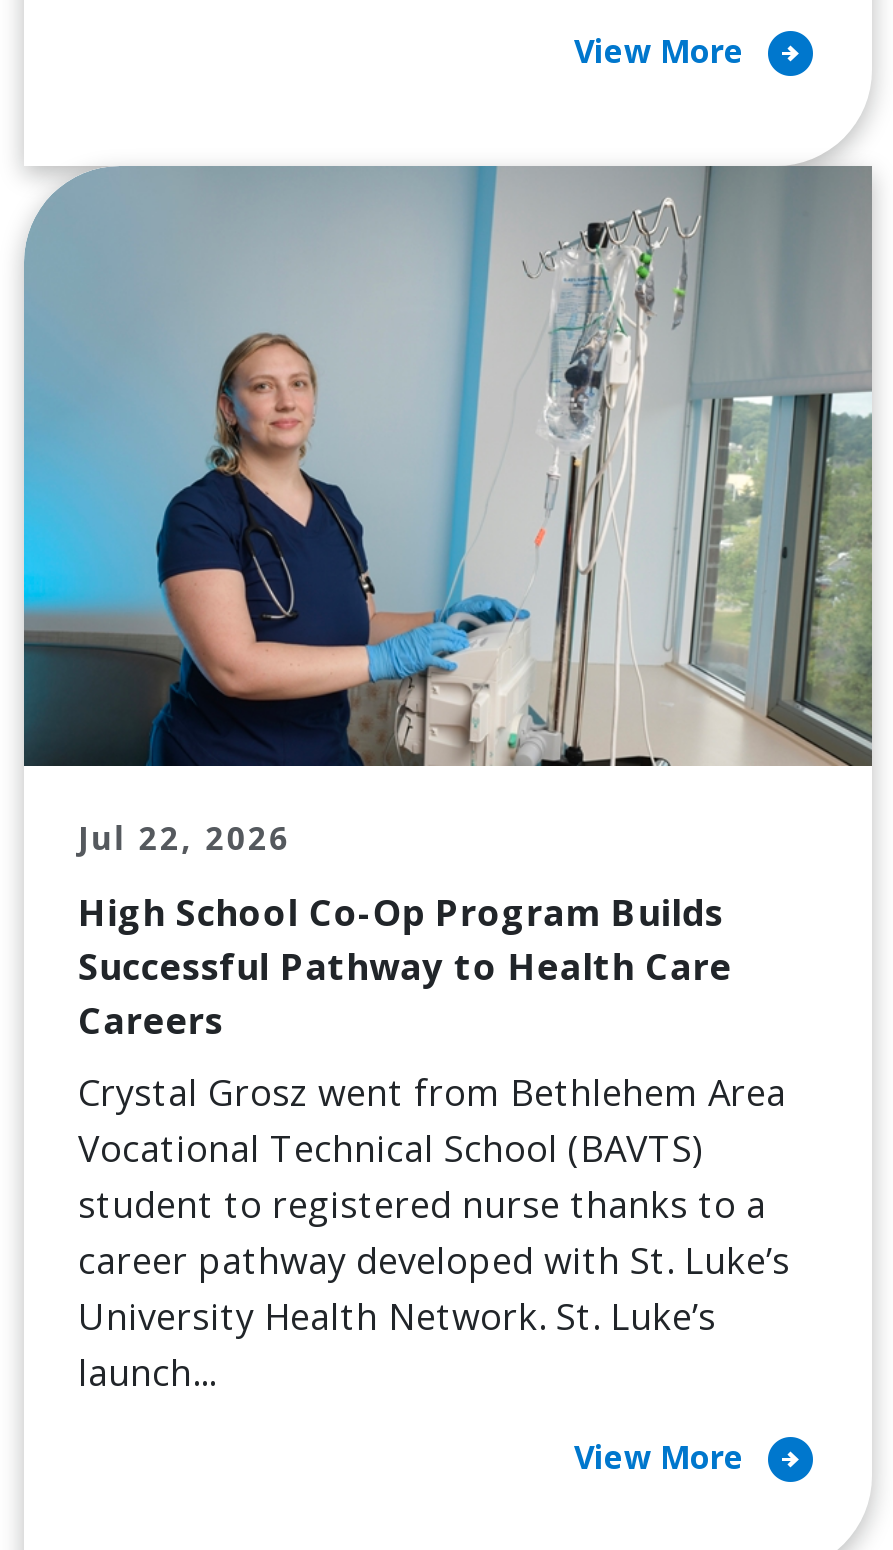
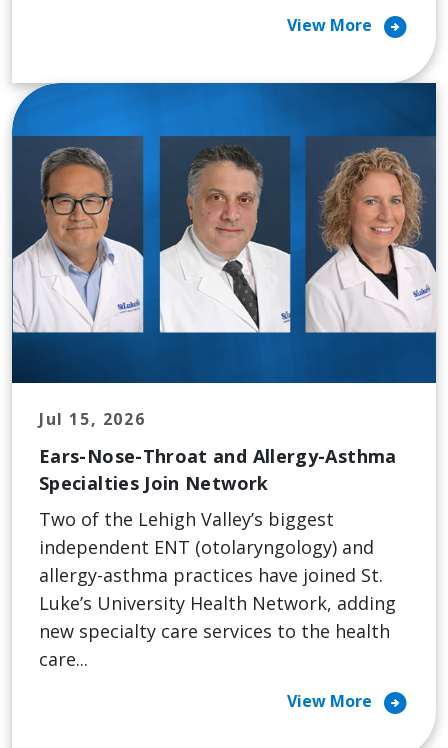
[22,164,874,859] [image] | Jul 22, 2026 -> [11,82,437,430] [image] | Jul 15, 2026
[78,887,732,1043] High School Co-Op Program Builds | Successful Pathway to Health Care | Careers -> [39,444,397,495] Ears-Nose-Throat and Allergy-Asthma | Specialties Join Network
[78,1067,790,1395] Crystal Grosz went from Bethlehem Area | Vocational Technical School (BAVTS) | student to registered nurse thanks to a | career pathway developed with St. Luke’s | University Health Network. St. Luke’s | launch... -> [39,507,396,671] Two of the Lehigh Valley’s biggest | independent ENT (otolaryngology) and | allergy-asthma practices have joined St. | Luke’s University Health Network, adding | new specialty care services to the health | care...

